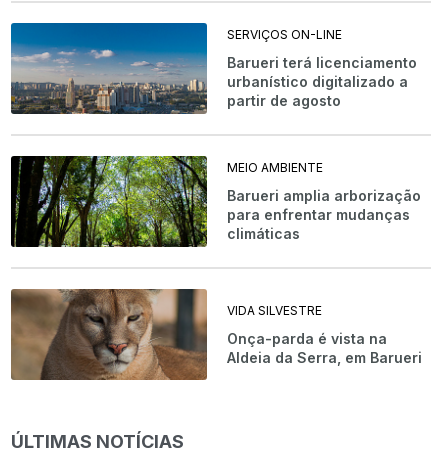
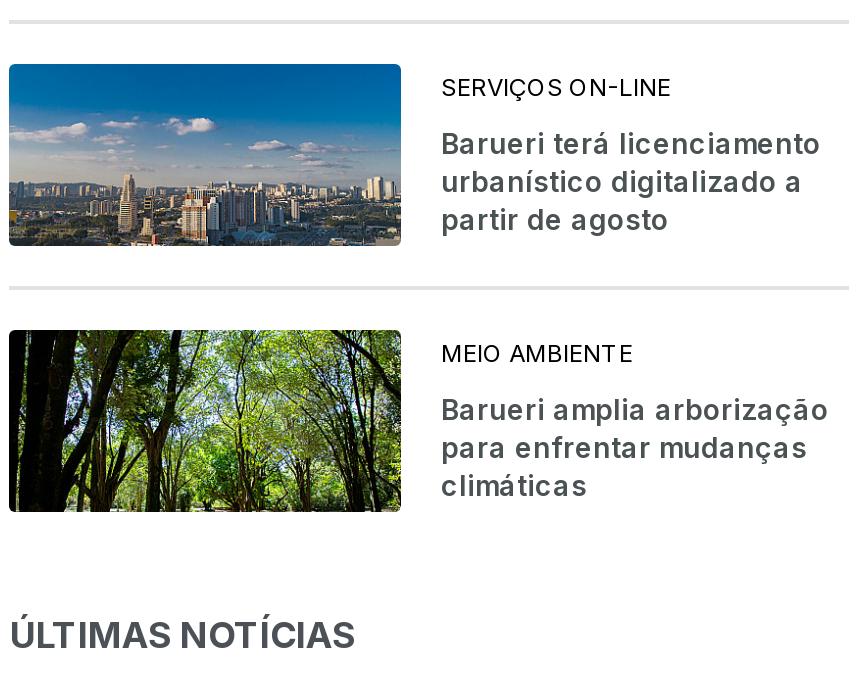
[10,288,422,381] [image] | VIDA SILVESTRE | Onça-parda é vista na | Aldeia da Serra, em Barueri -> none

